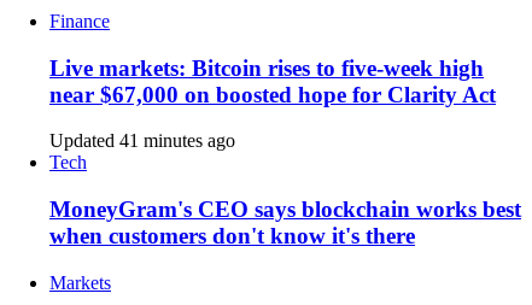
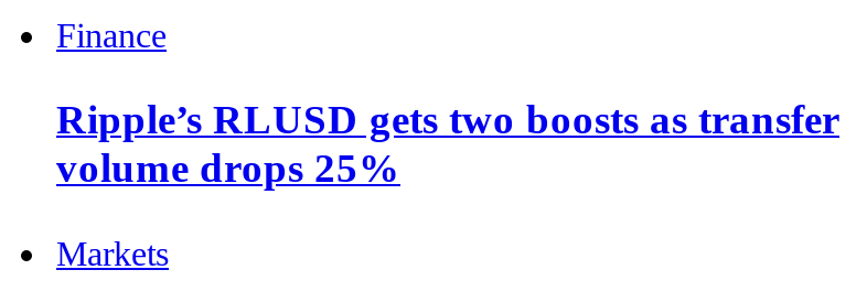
[49,55,521,248] Live markets: Bitcoin rises to five-week high | near $67,000 on boosted hope for Clarity Act | Updated 41 minutes ago | Tech | MoneyGram's CEO says blockchain works best | when customers don't know it's there -> [56,97,839,192] Ripple’s RLUSD gets two boosts as transfer | volume drops 25%

